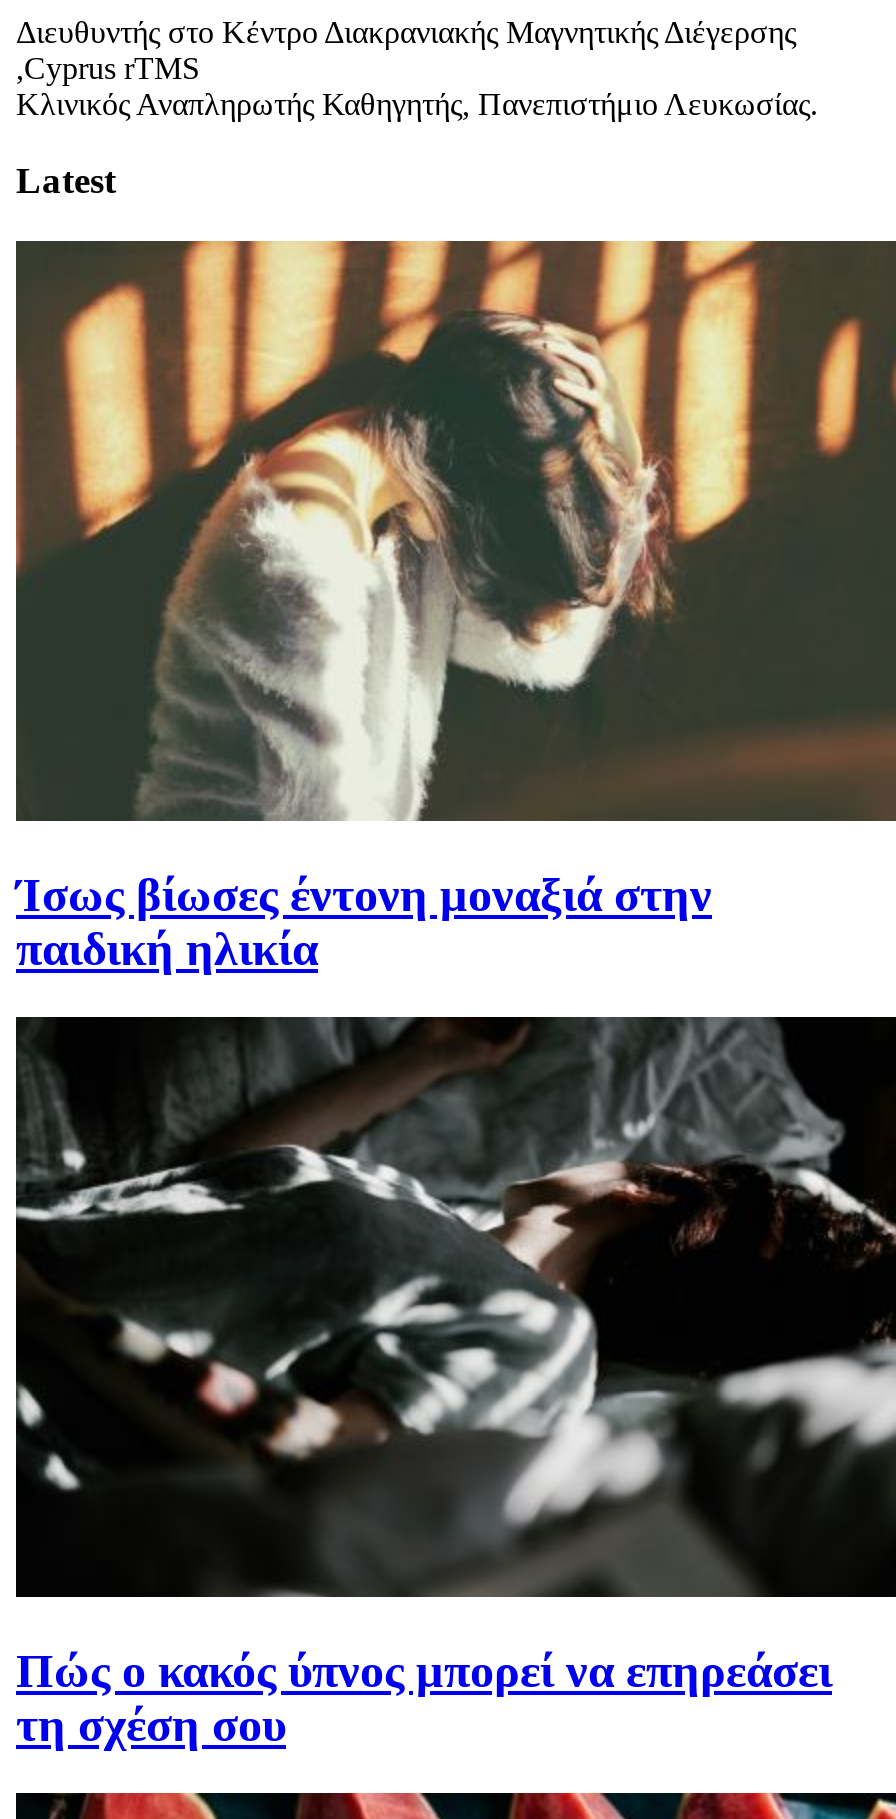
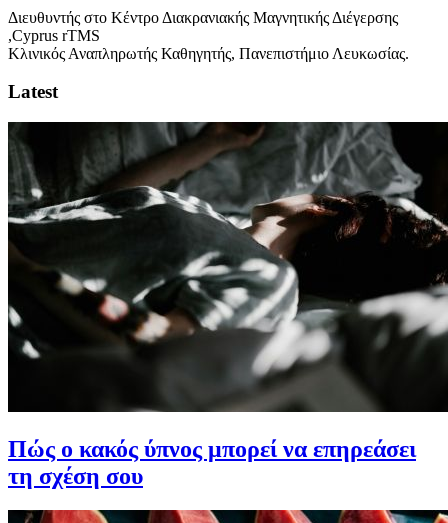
[14,239,890,975] [image] | Ίσως βίωσες έντονη μοναξιά στην | παιδική ηλικία -> none

